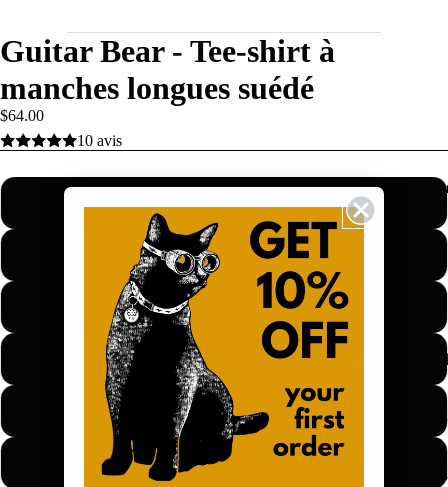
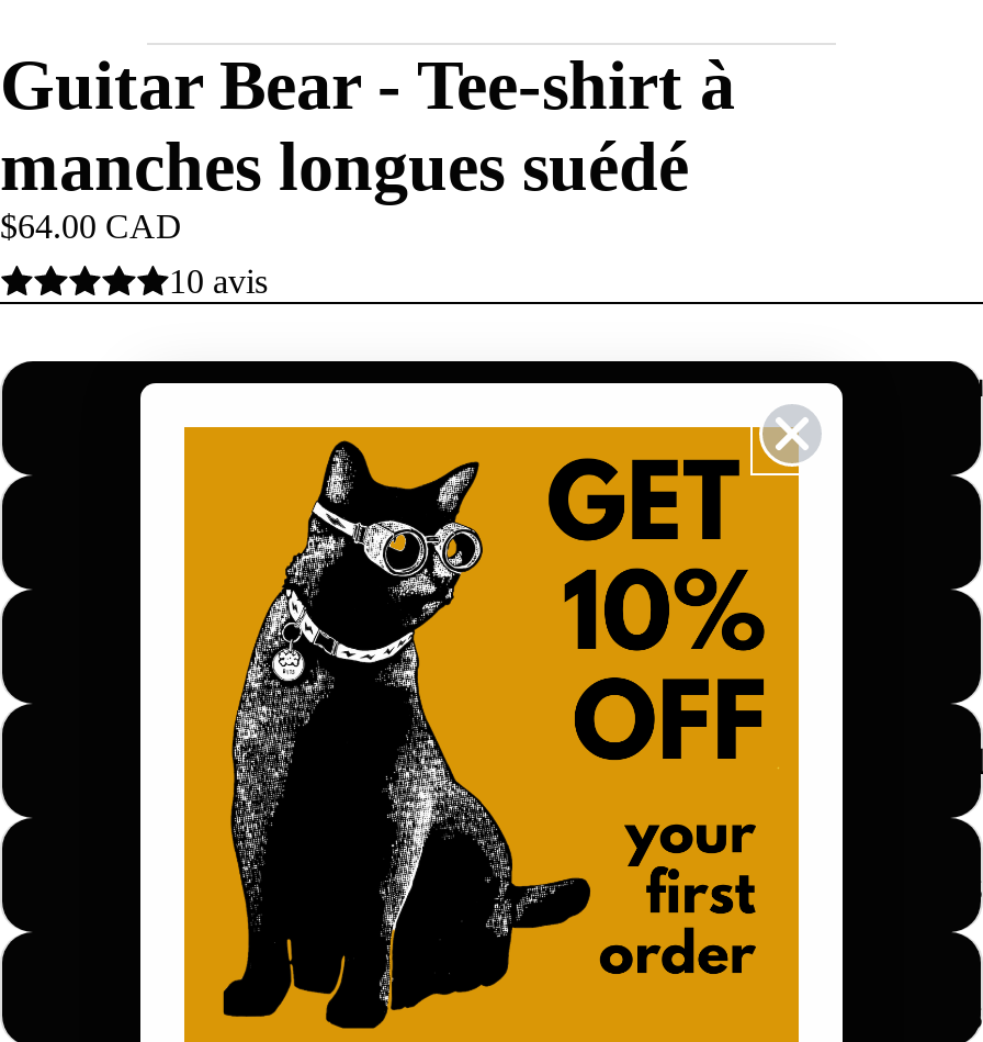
[0,107,44,124] $64.00 -> [0,208,182,245] $64.00 CAD

